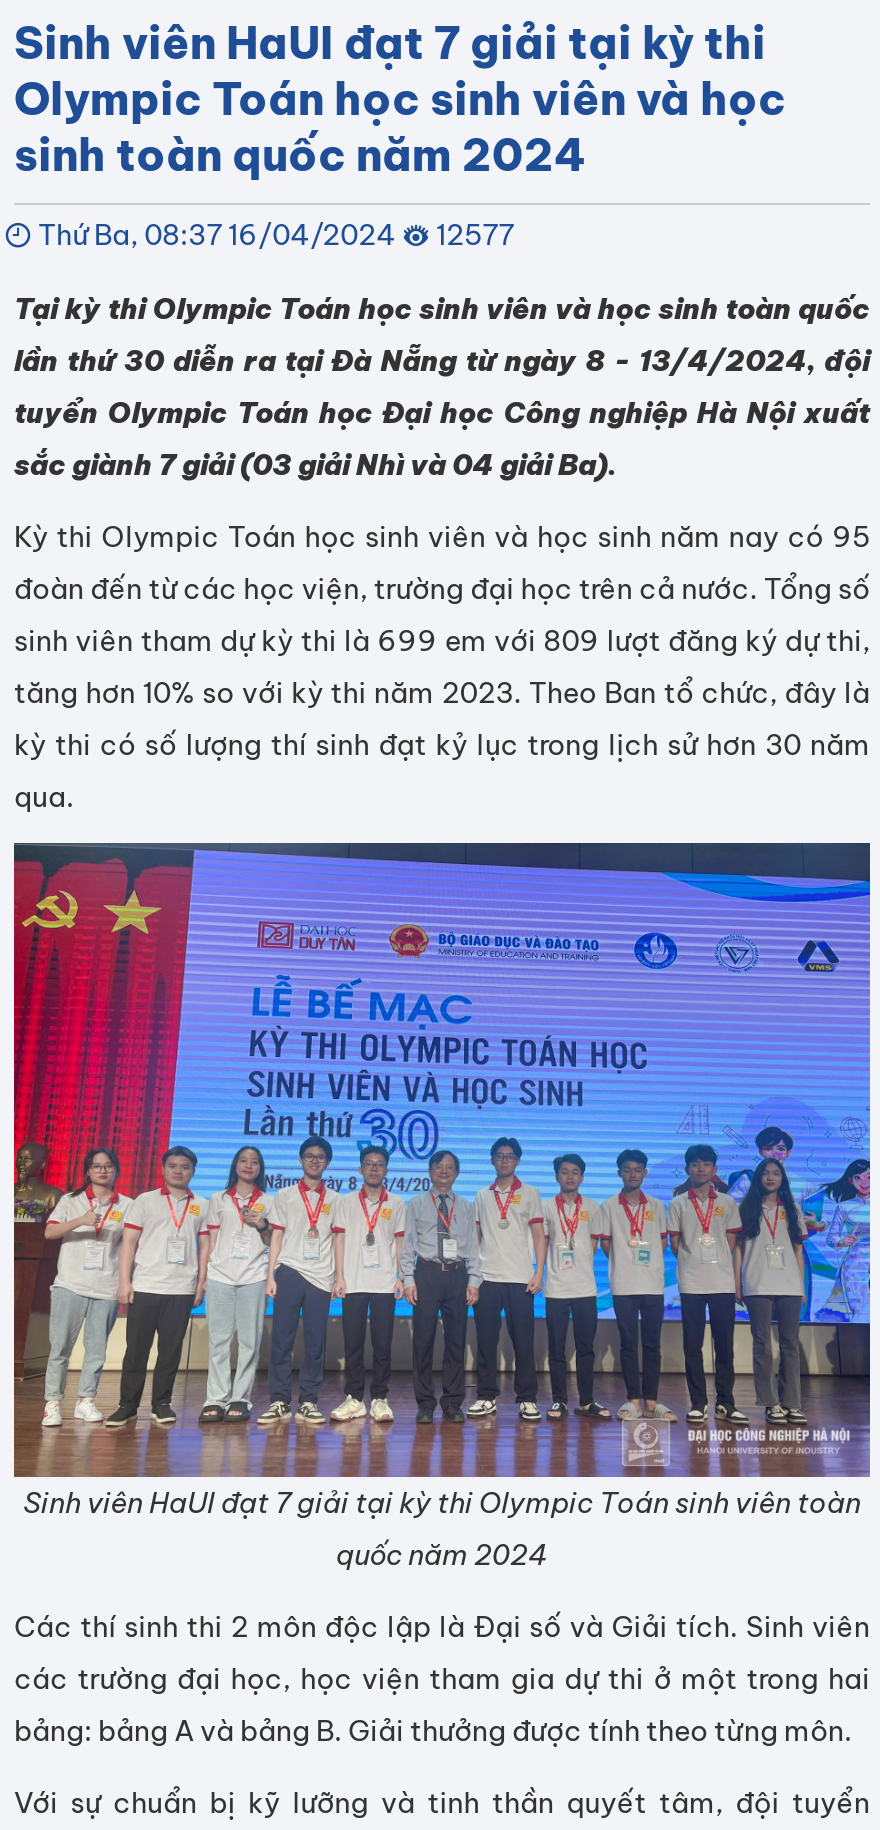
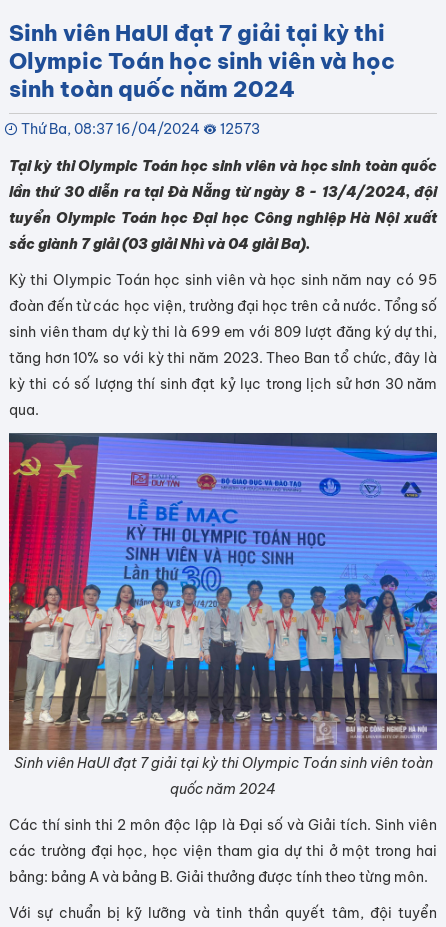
[38,217,514,253] Thứ Ba, 08:37 16/04/2024 12577 -> [21,120,260,138] Thứ Ba, 08:37 16/04/2024 12573

